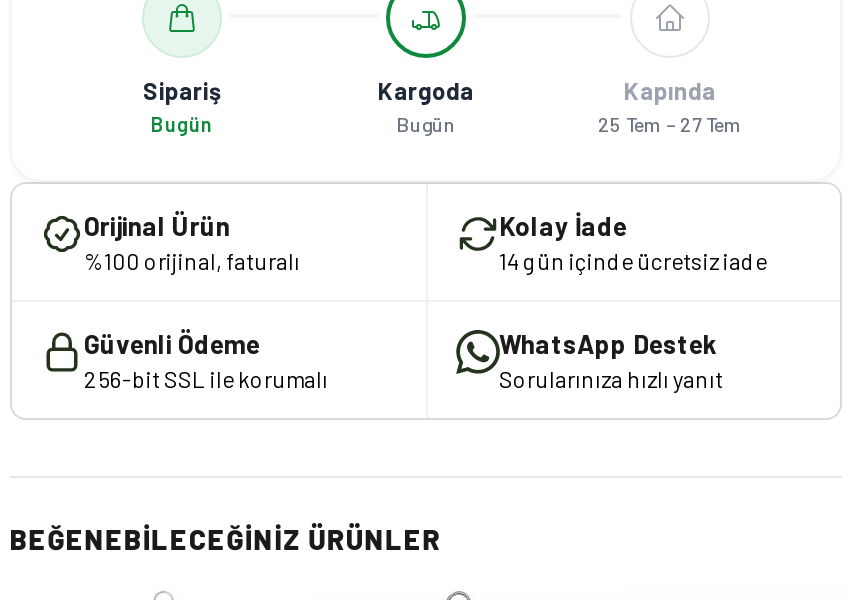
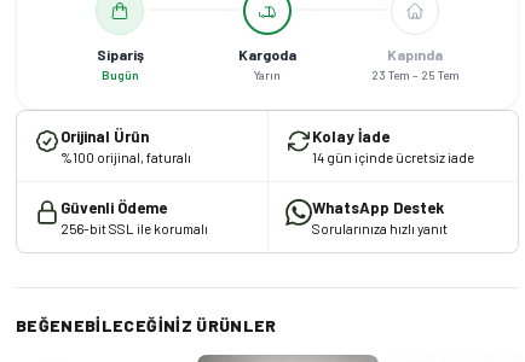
[396,112,456,136] Bugün -> [254,68,281,82] Yarın
[598,112,742,136] 25 Tem – 27 Tem -> [371,68,459,82] 23 Tem – 25 Tem

